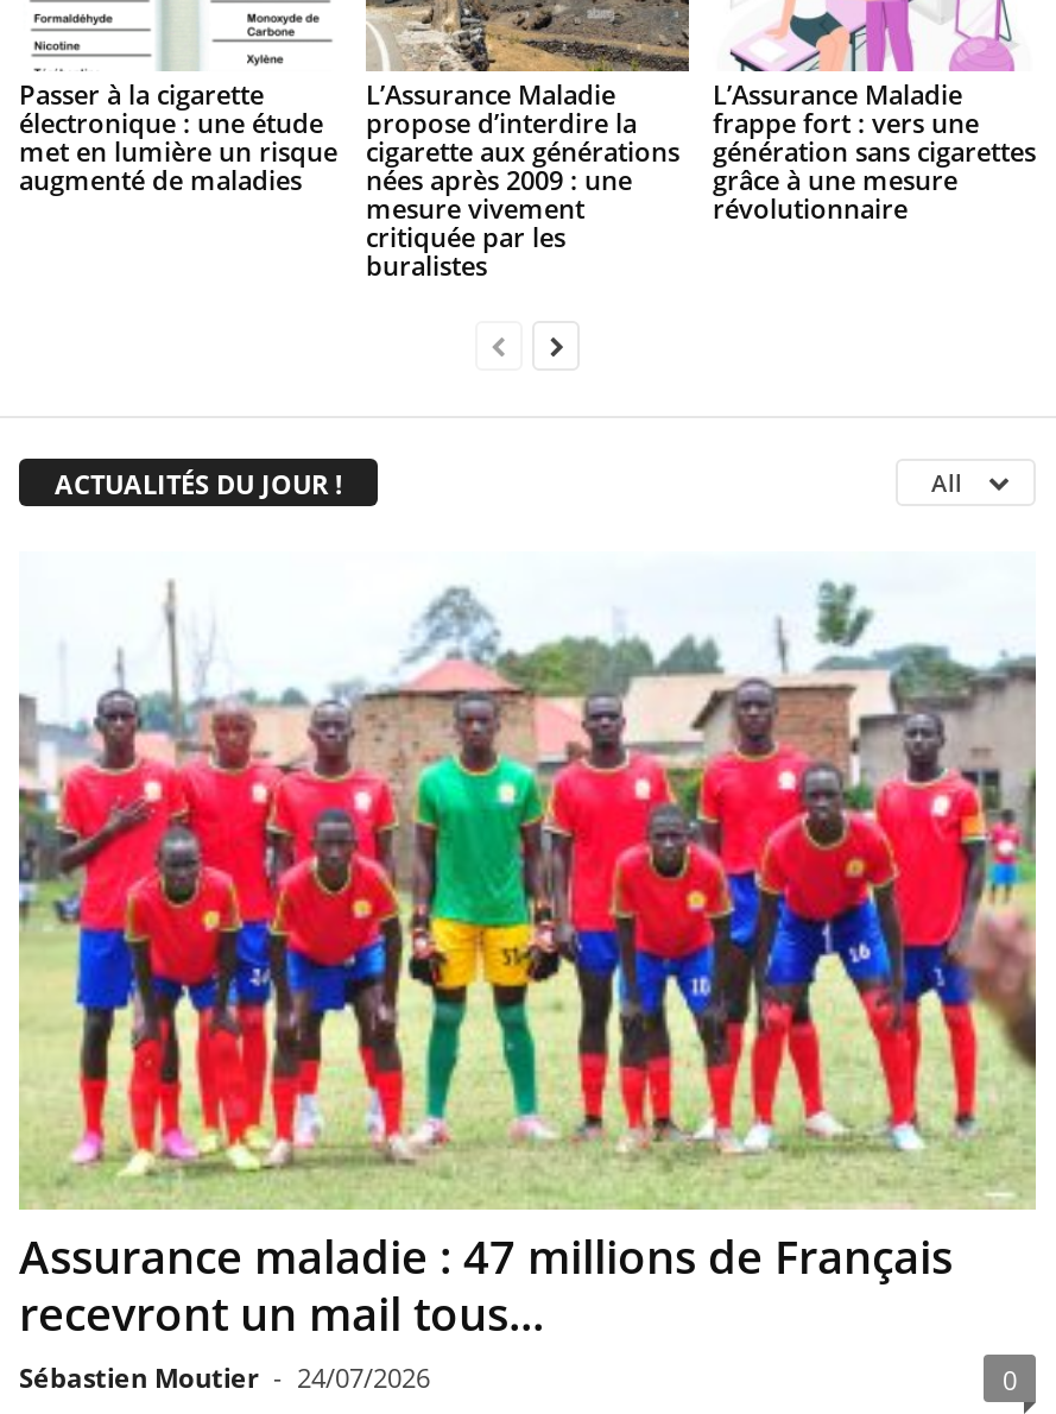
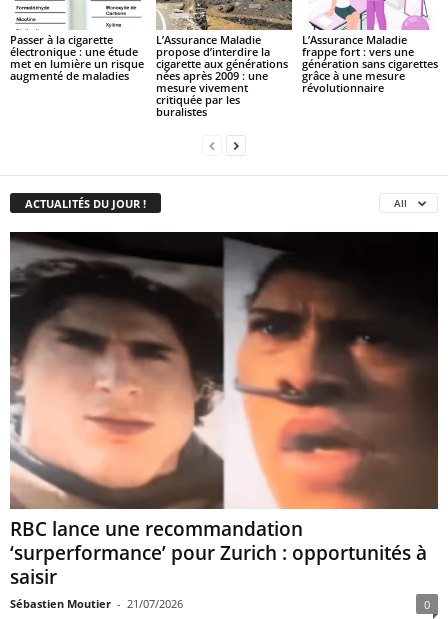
[19,551,1038,1395] [image] | Assurance maladie : 47 millions de Français | recevront un mail tous... | Sébastien Moutier - 24/07/2026 -> [9,231,439,611] [image] | RBC lance une recommandation | ‘surperformance’ pour Zurich : opportunités à | saisir | Sébastien Moutier - 21/07/2026

